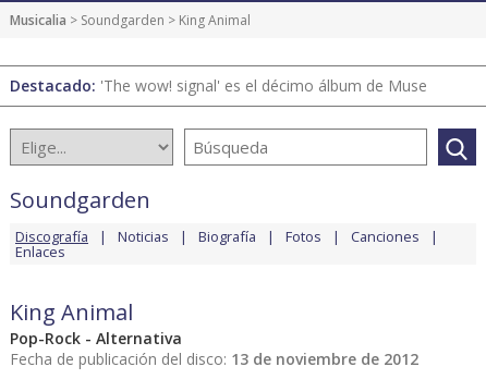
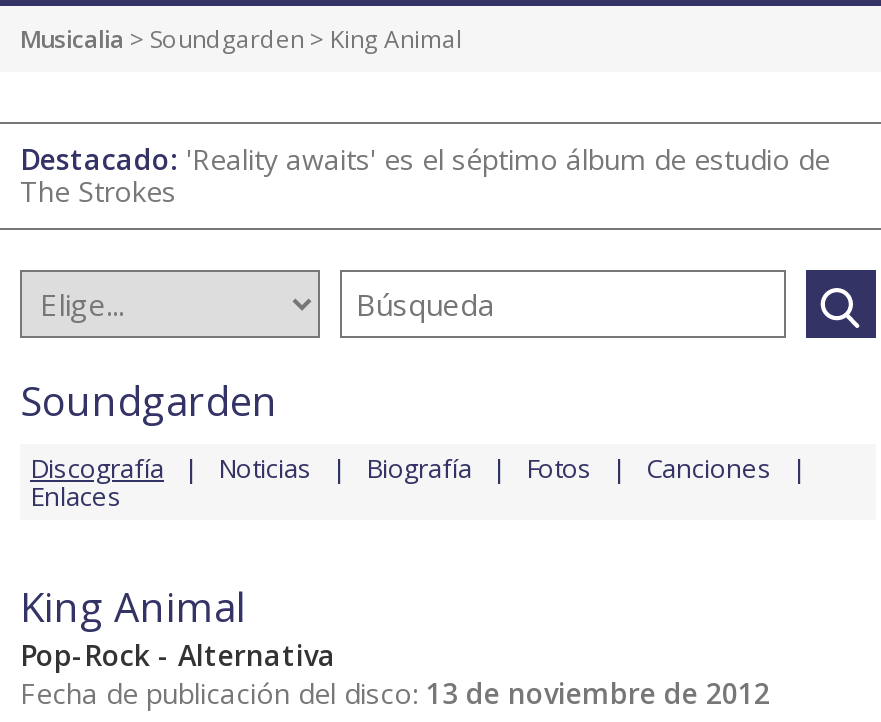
[10,75,427,96] Destacado: 'The wow! signal' es el décimo álbum de Muse -> [20,140,830,210] Destacado: 'Reality awaits' es el séptimo álbum de estudio de | The Strokes

